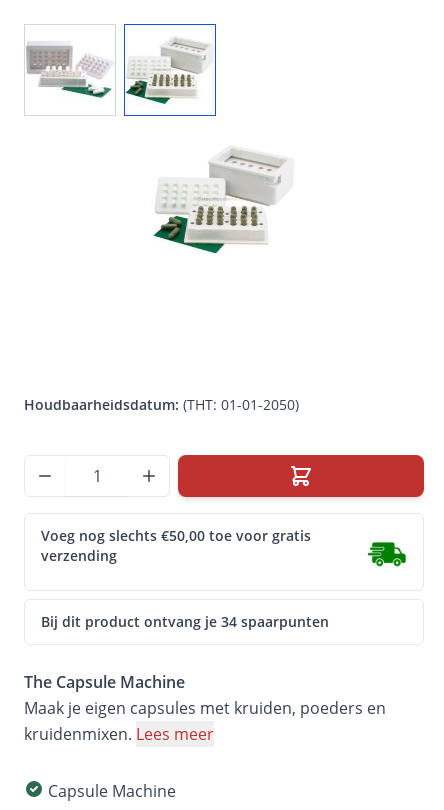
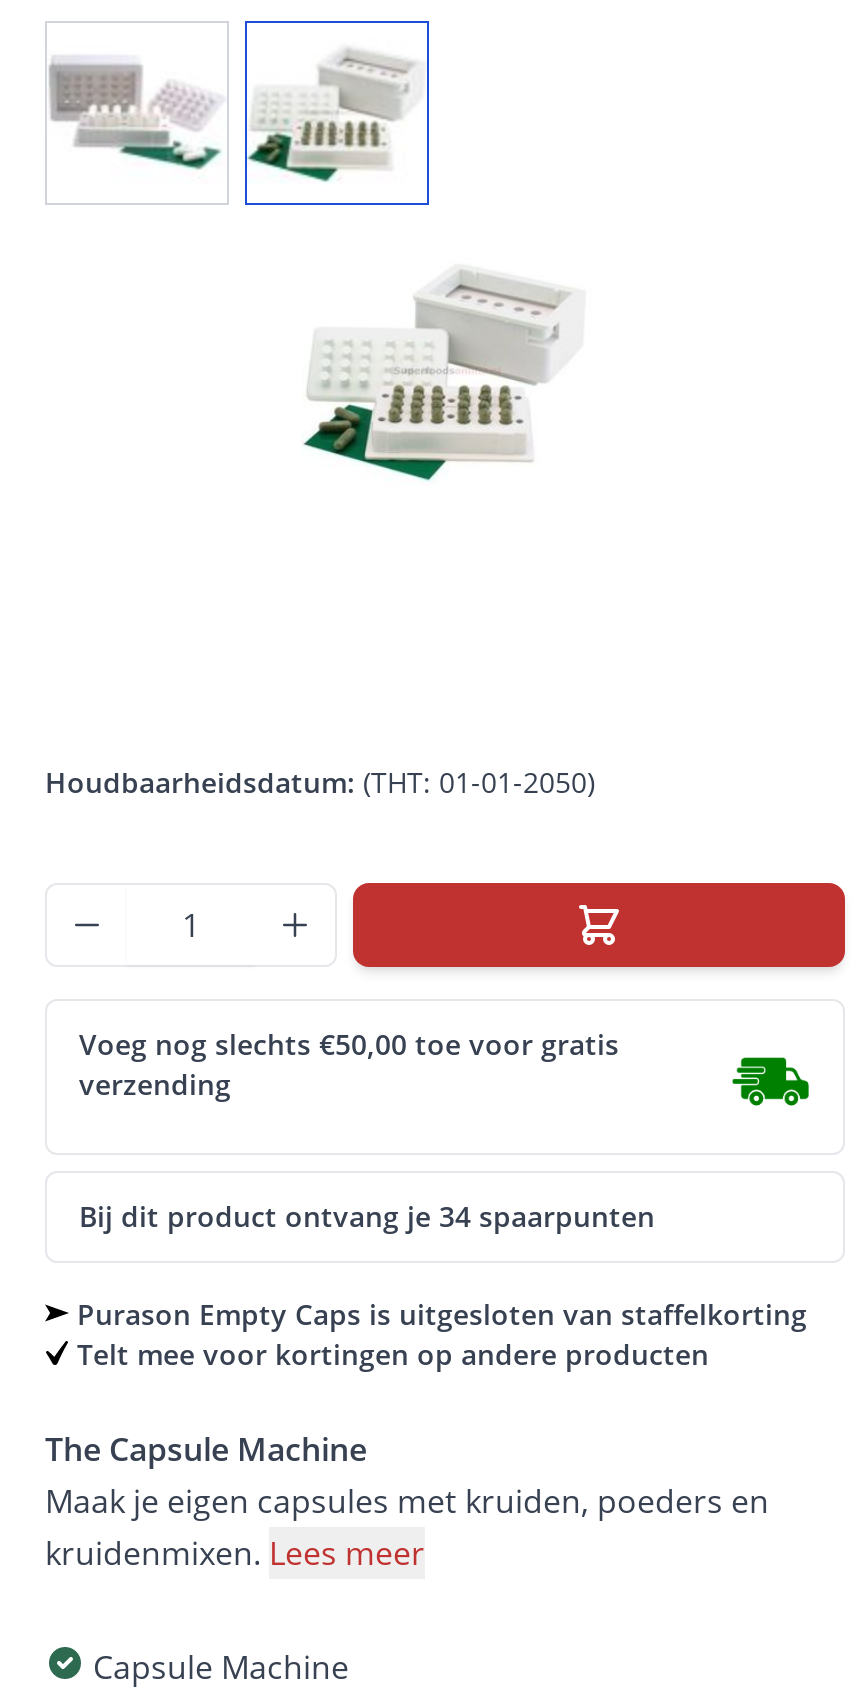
none -> [77,1296,807,1374] Purason Empty Caps is uitgesloten van staffelkorting | Telt mee voor kortingen op andere producten

